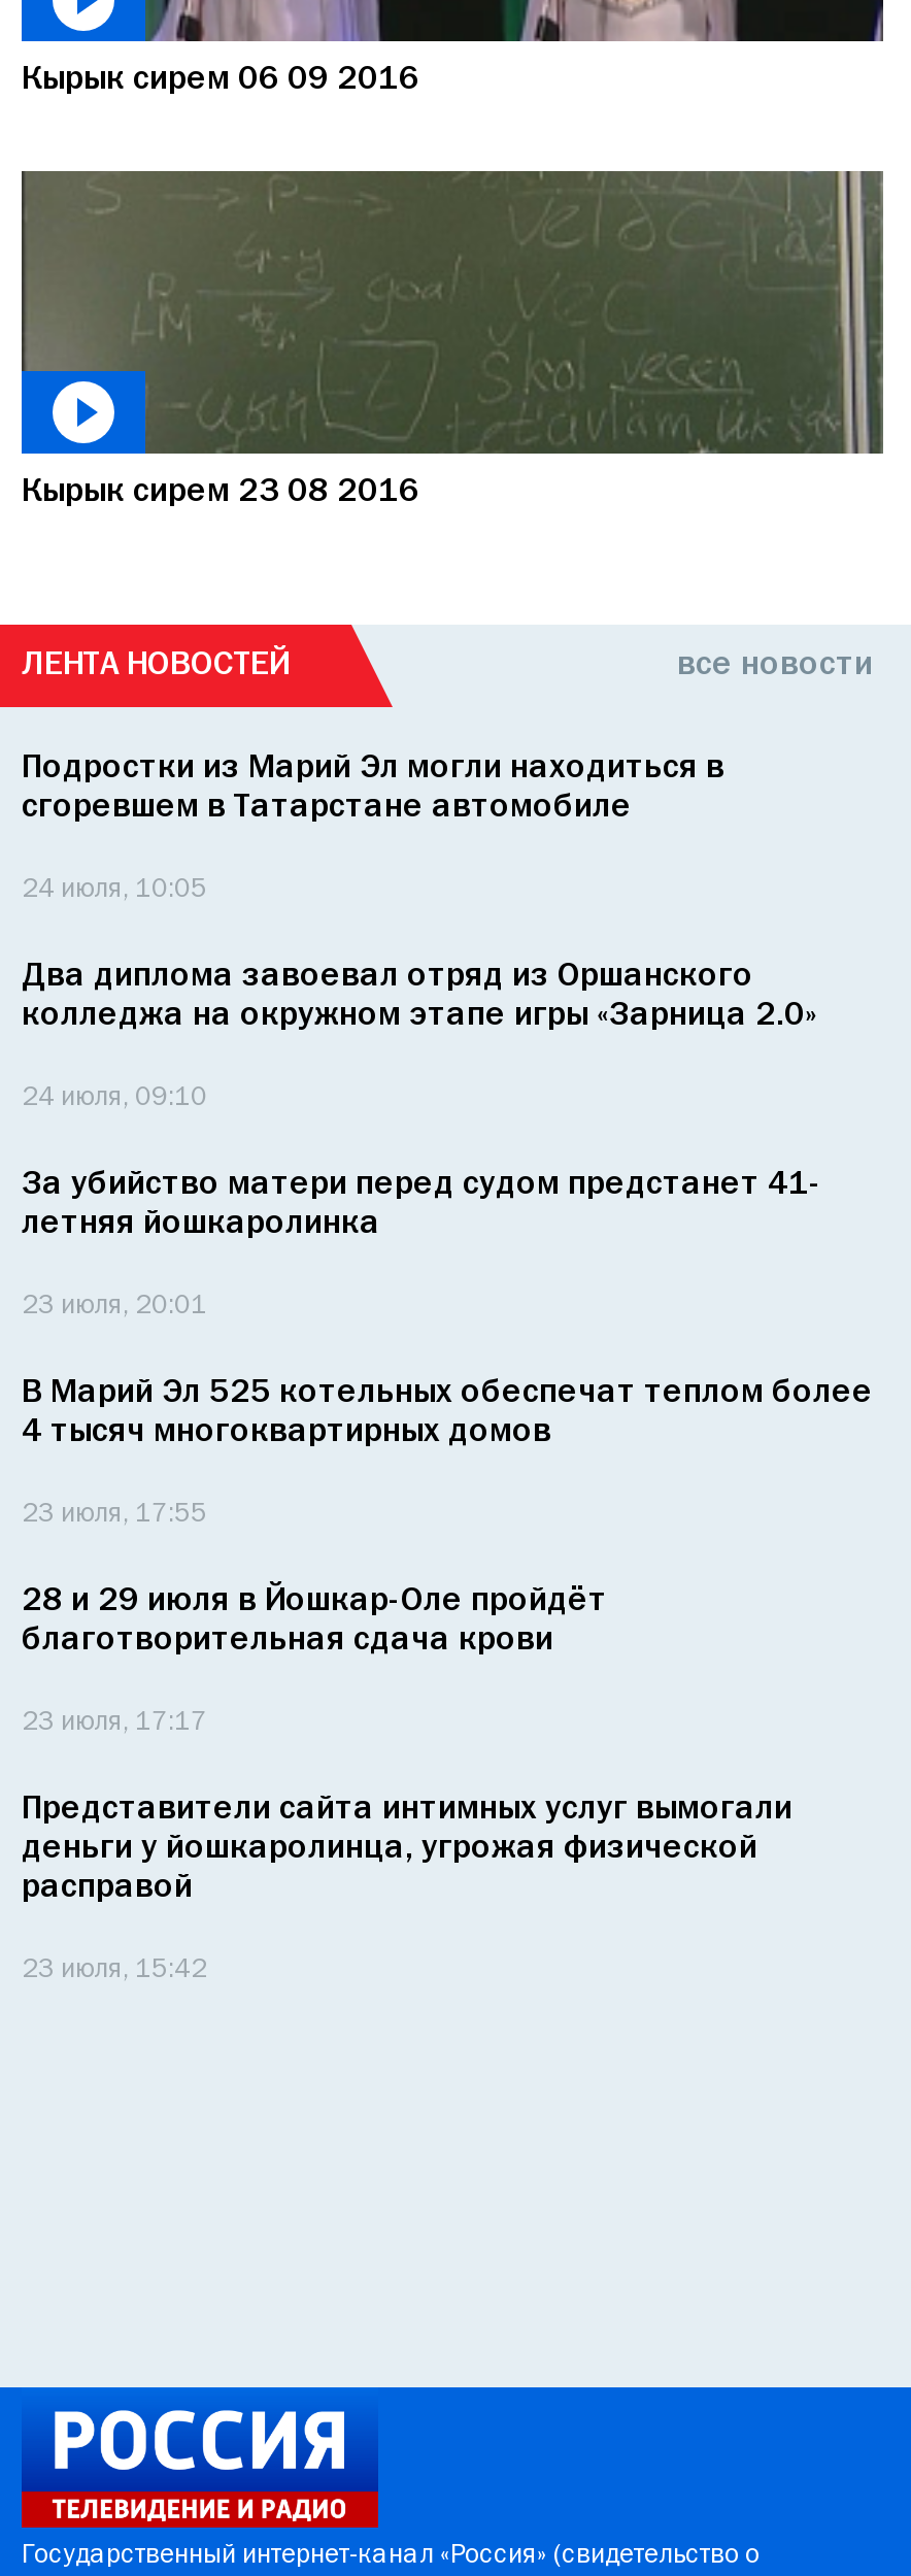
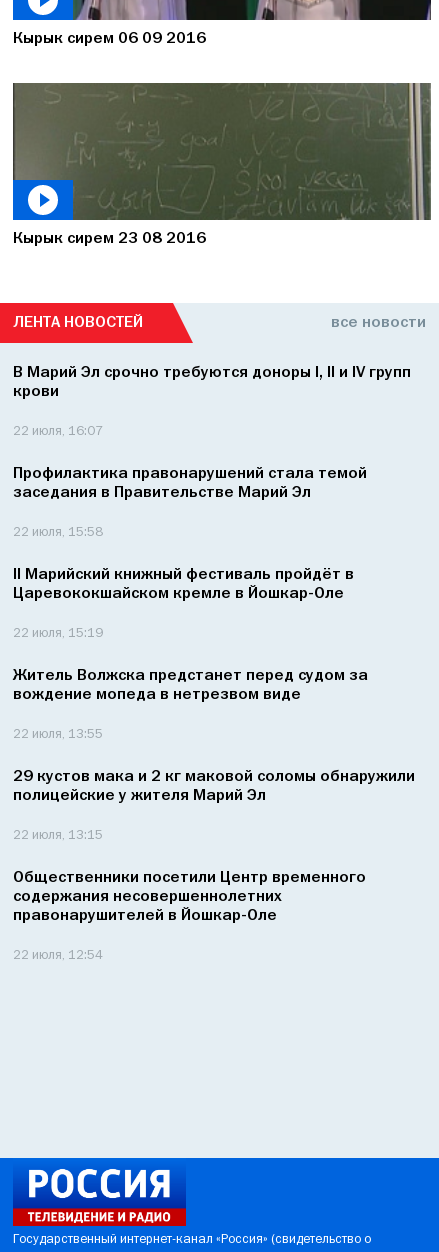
[22,755,724,823] Подростки из Марий Эл могли находиться в | сгоревшем в Татарстане автомобиле -> [13,366,411,399] В Марий Эл срочно требуются доноры I, II и IV групп | крови
[22,878,207,901] 24 июля, 10:05 -> [13,426,103,437] 22 июля, 16:07
[22,963,817,1031] Два диплома завоевал отряд из Оршанского | колледжа на окружном этапе игры «Зарница 2.0» -> [13,467,367,500] Профилактика правонарушений стала темой | заседания в Правительстве Марий Эл
[22,1086,207,1109] 24 июля, 09:10 -> [13,527,103,538] 22 июля, 15:58
[22,1171,821,1239] За убийство матери перед судом предстанет 41- | летняя йошкаролинка -> [13,568,354,601] II Марийский книжный фестиваль пройдёт в | Царевококшайском кремле в Йошкар-Оле
[22,1295,207,1317] 23 июля, 20:01 -> [13,628,103,639] 22 июля, 15:19
[22,1379,873,1447] В Марий Эл 525 котельных обеспечат теплом более | 4 тысяч многоквартирных домов -> [13,669,368,702] Житель Волжска предстанет перед судом за | вождение мопеда в нетрезвом виде
[22,1503,207,1526] 23 июля, 17:55 -> [13,729,103,740] 22 июля, 13:55
[22,1587,607,1655] 28 и 29 июля в Йошкар-Оле пройдёт | благотворительная сдача крови -> [13,770,415,803] 29 кустов мака и 2 кг маковой соломы обнаружили | полицейские у жителя Марий Эл
[22,1711,207,1734] 23 июля, 17:17 -> [13,830,103,841] 22 июля, 13:15
[22,1796,792,1903] Представители сайта интимных услуг вымогали | деньги у йошкаролинца, угрожая физической | расправой -> [13,871,366,923] Общественники посетили Центр временного | содержания несовершеннолетних | правонарушителей в Йошкар-Оле
[22,1959,207,1981] 23 июля, 15:42 -> [13,950,103,961] 22 июля, 12:54

